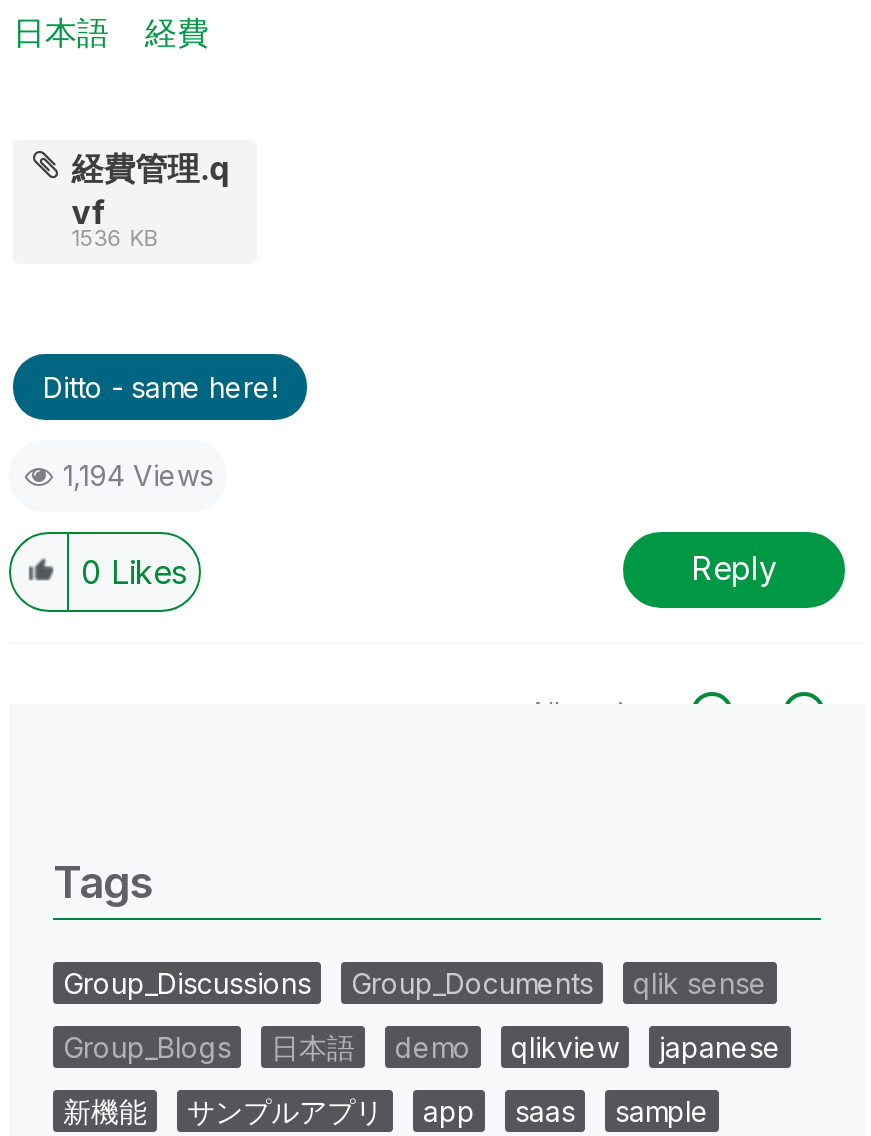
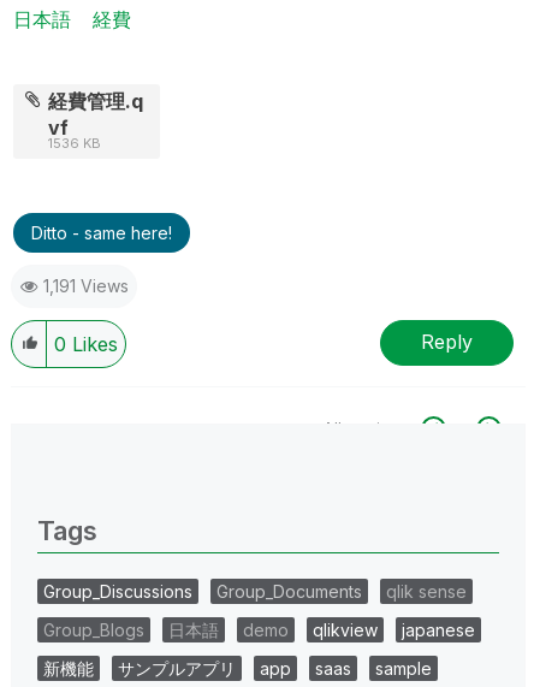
[63,457,213,491] 1,194 Views -> [43,275,129,295] 1,191 Views

